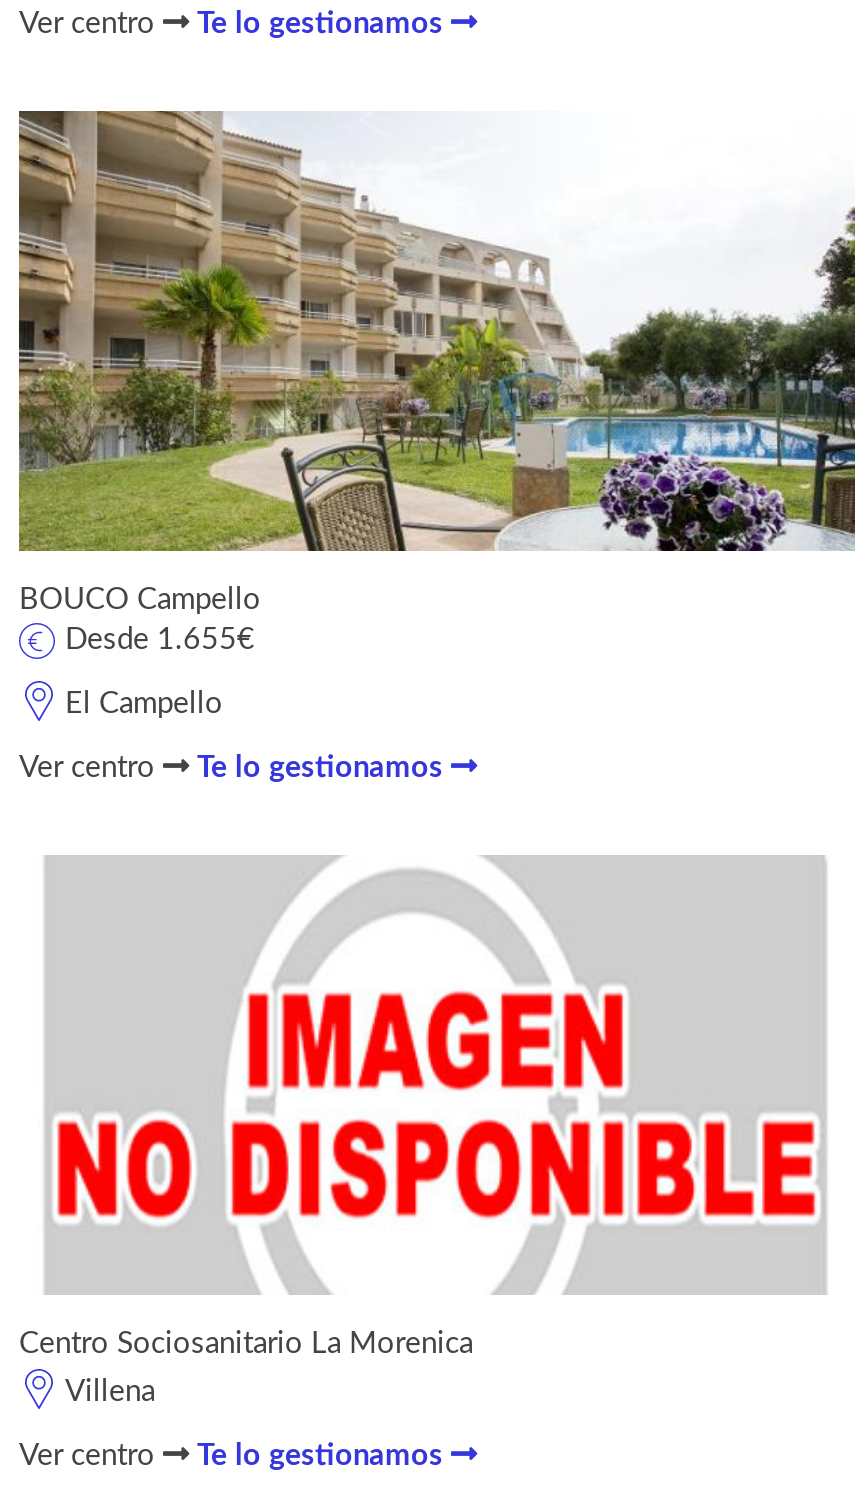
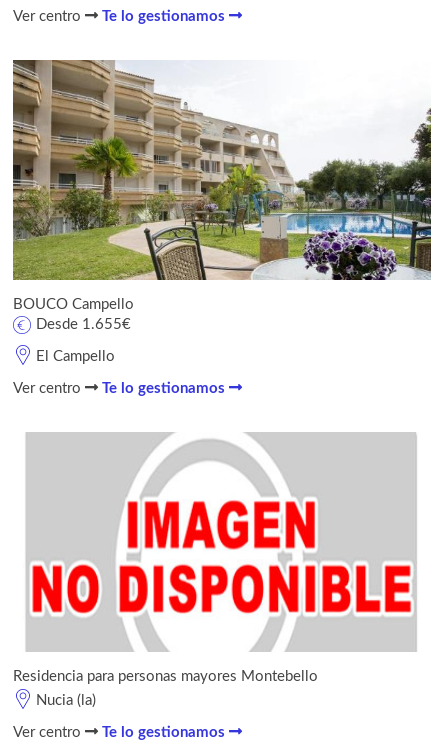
[19,1329,473,1359] Centro Sociosanitario La Morenica -> [13,669,318,684] Residencia para personas mayores Montebello
[65,1377,155,1407] Villena -> [36,693,96,708] Nucia (la)

